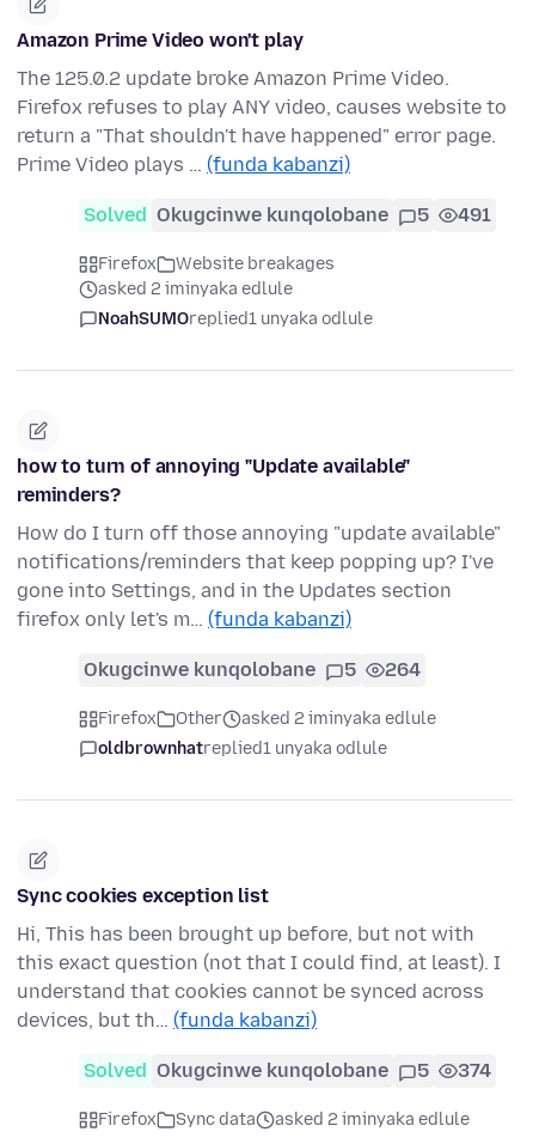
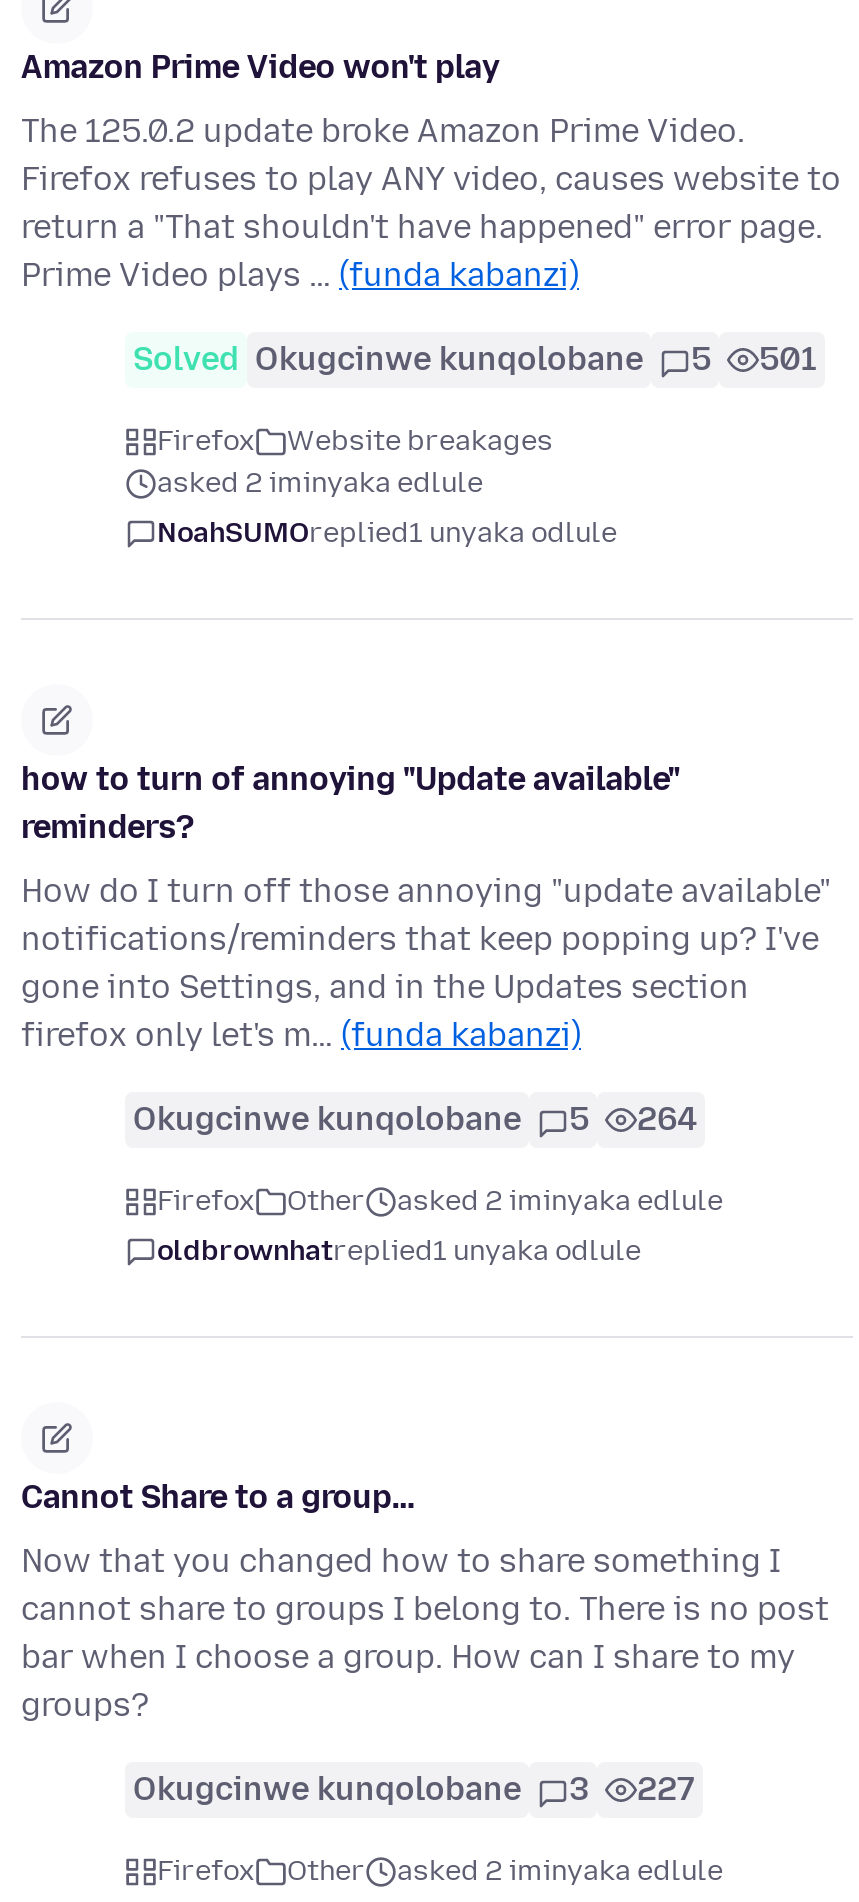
[84,204,491,227] Solved Okugcinwe kunqolobane 5 491 -> [133,341,817,379] Solved Okugcinwe kunqolobane 5 501
[17,885,269,908] Sync cookies exception list -> [21,1479,415,1517] Cannot Share to a group...
[17,923,501,1032] Hi, This has been brought up before, but not with | this exact question (not that I could find, at least). I | understand that cookies cannot be synced across | devices, but th… (funda kabanzi) -> [21,1543,829,1725] Now that you changed how to share something I | cannot share to groups I belong to. There is no post | bar when I choose a group. How can I share to my | groups?
[84,1060,491,1082] Solved Okugcinwe kunqolobane | 5 | 374 -> [133,1771,695,1809] Okugcinwe kunqolobane | 3 | 227
[176,1110,256,1130] Sync data -> [287,1855,365,1889] Other

